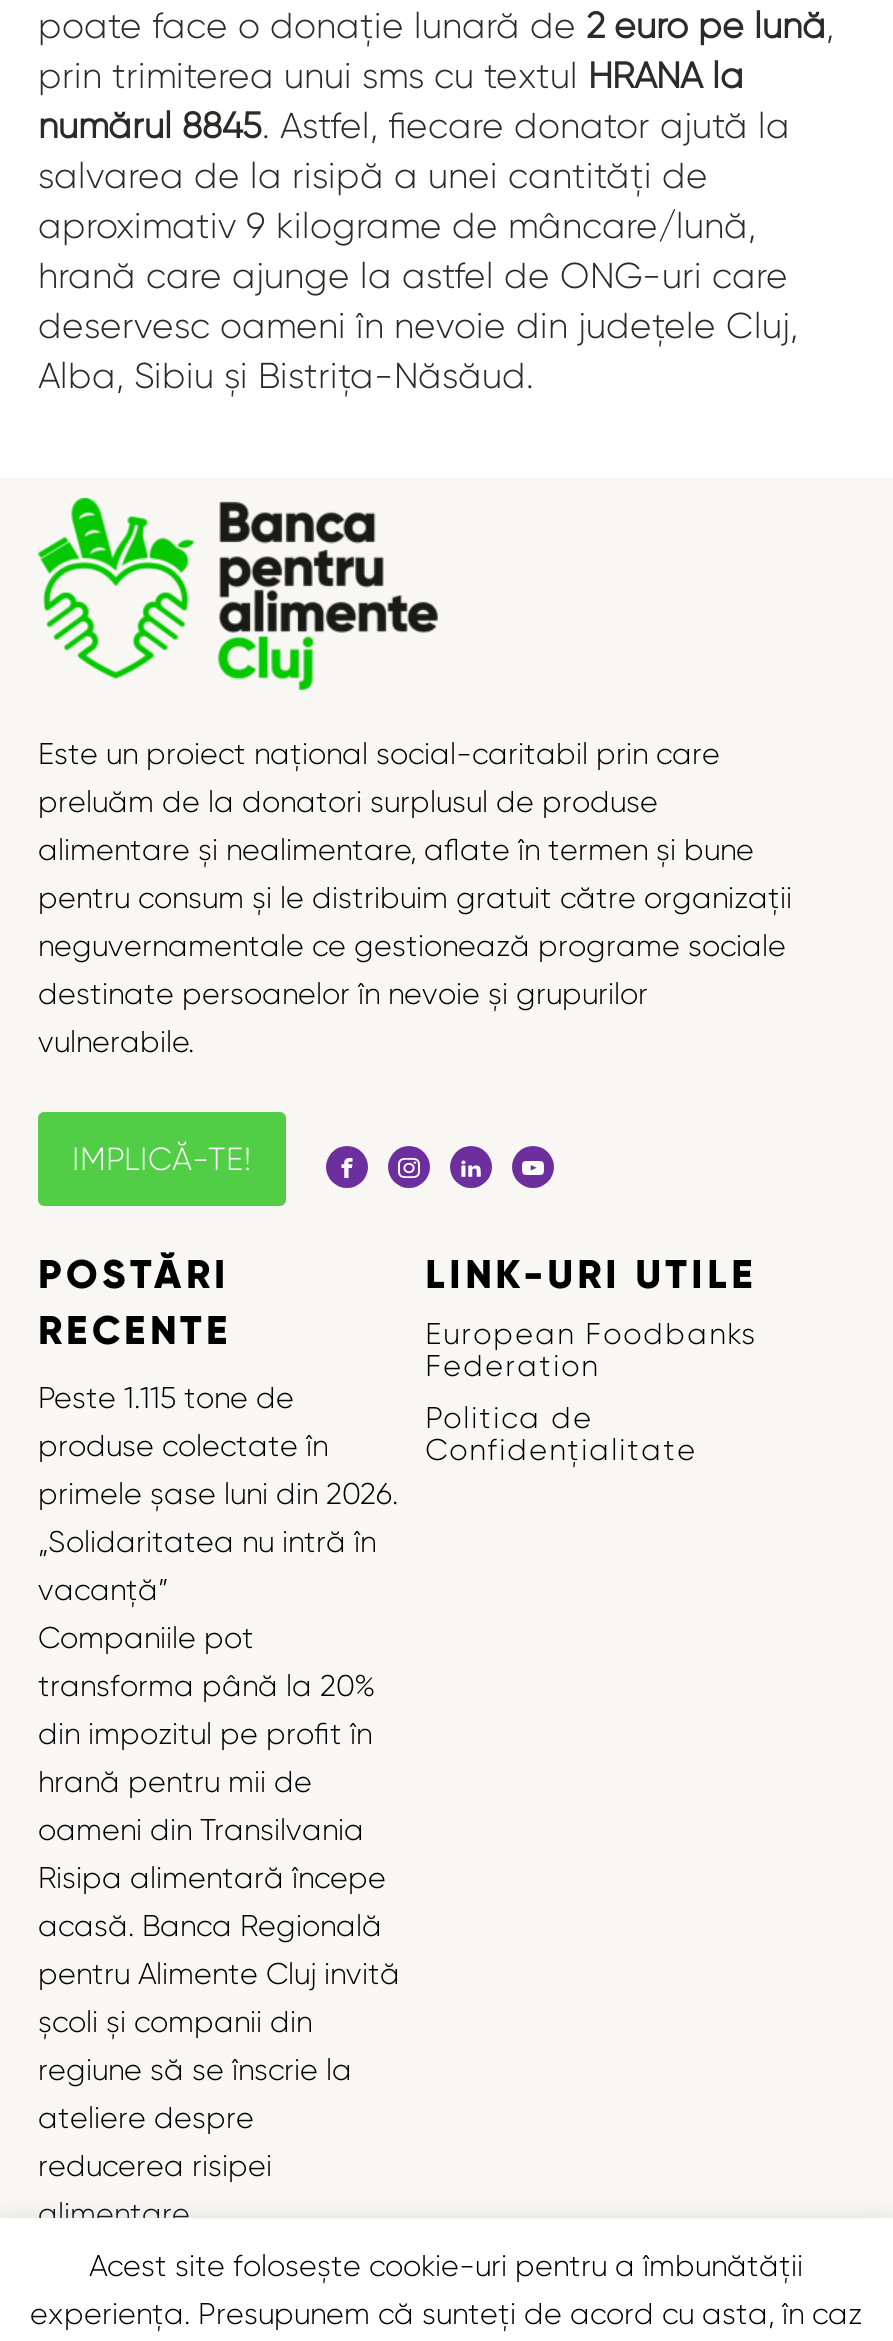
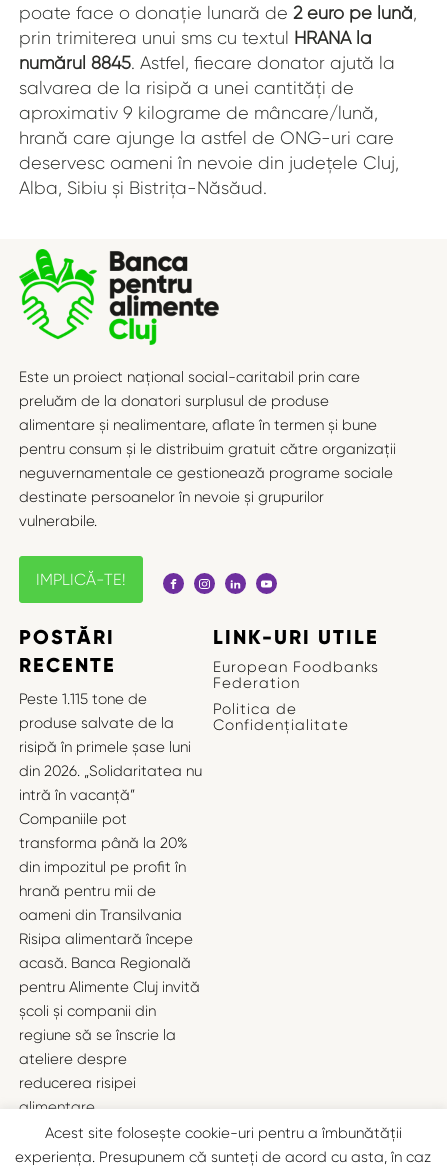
[38,1429,398,1609] produse colectate în | primele șase luni din 2026. | „Solidaritatea nu intră în | vacanță” -> [19,714,202,804] produse salvate de la | risipă în primele șase luni | din 2026. „Solidaritatea nu | intră în vacanță”

